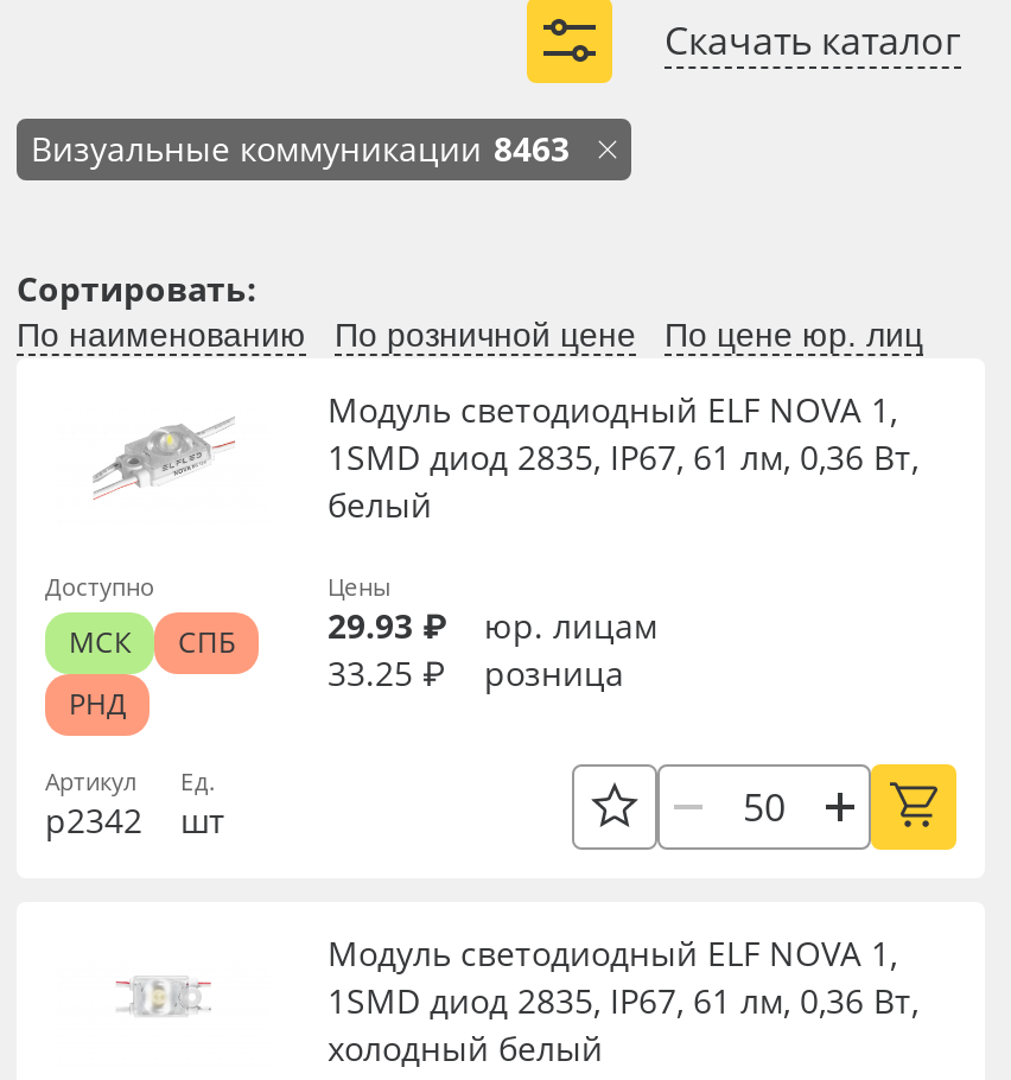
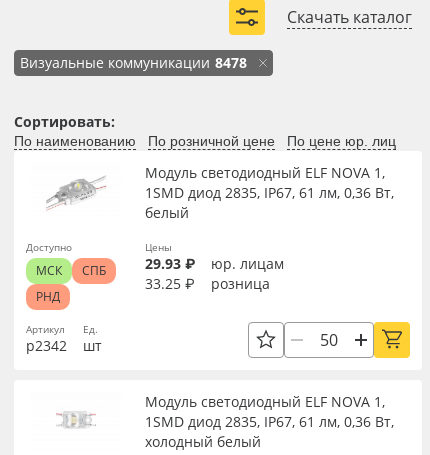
[31,126,570,171] Визуальные коммуникации 8463 -> [20,53,247,72] Визуальные коммуникации 8478

